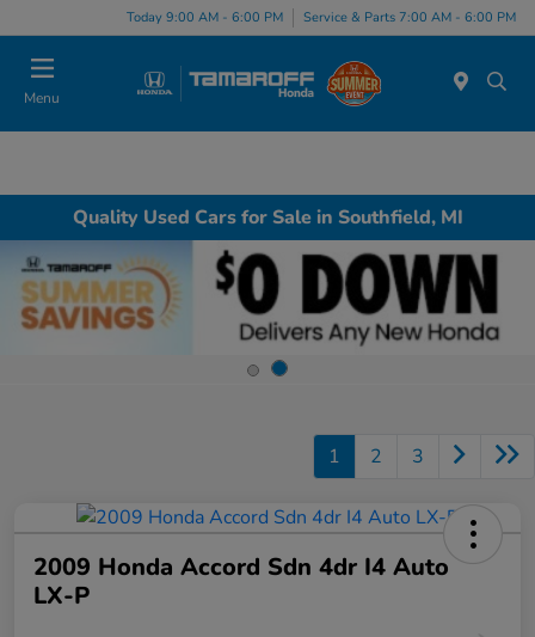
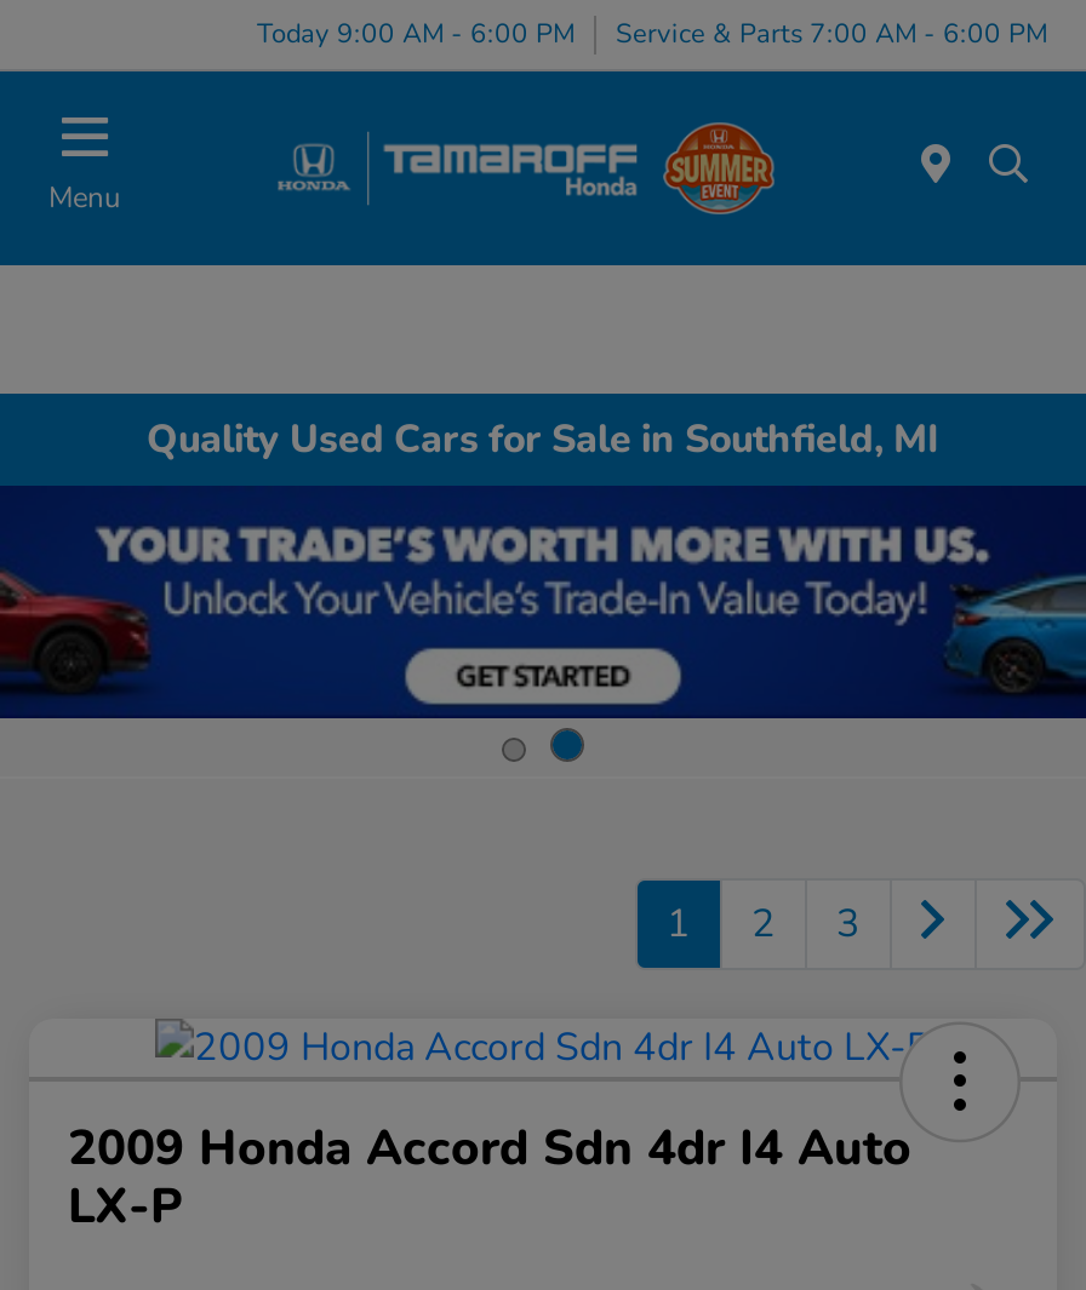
[4,239,531,355] [image] -> [7,483,1079,721] [image]

